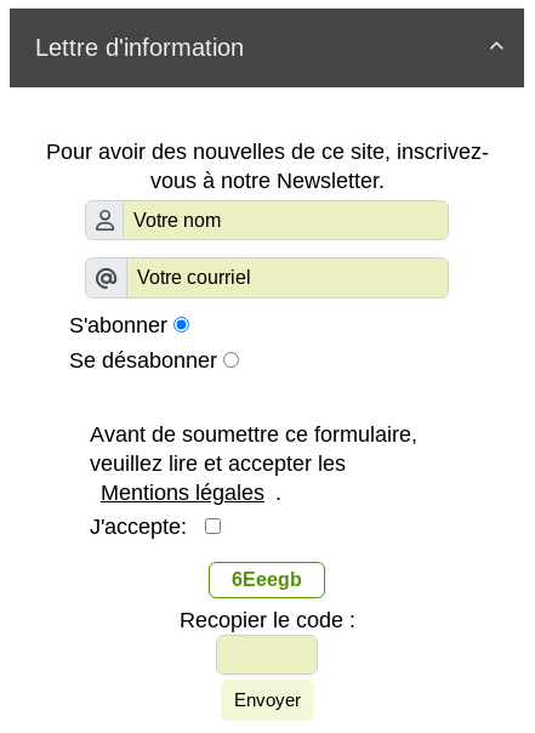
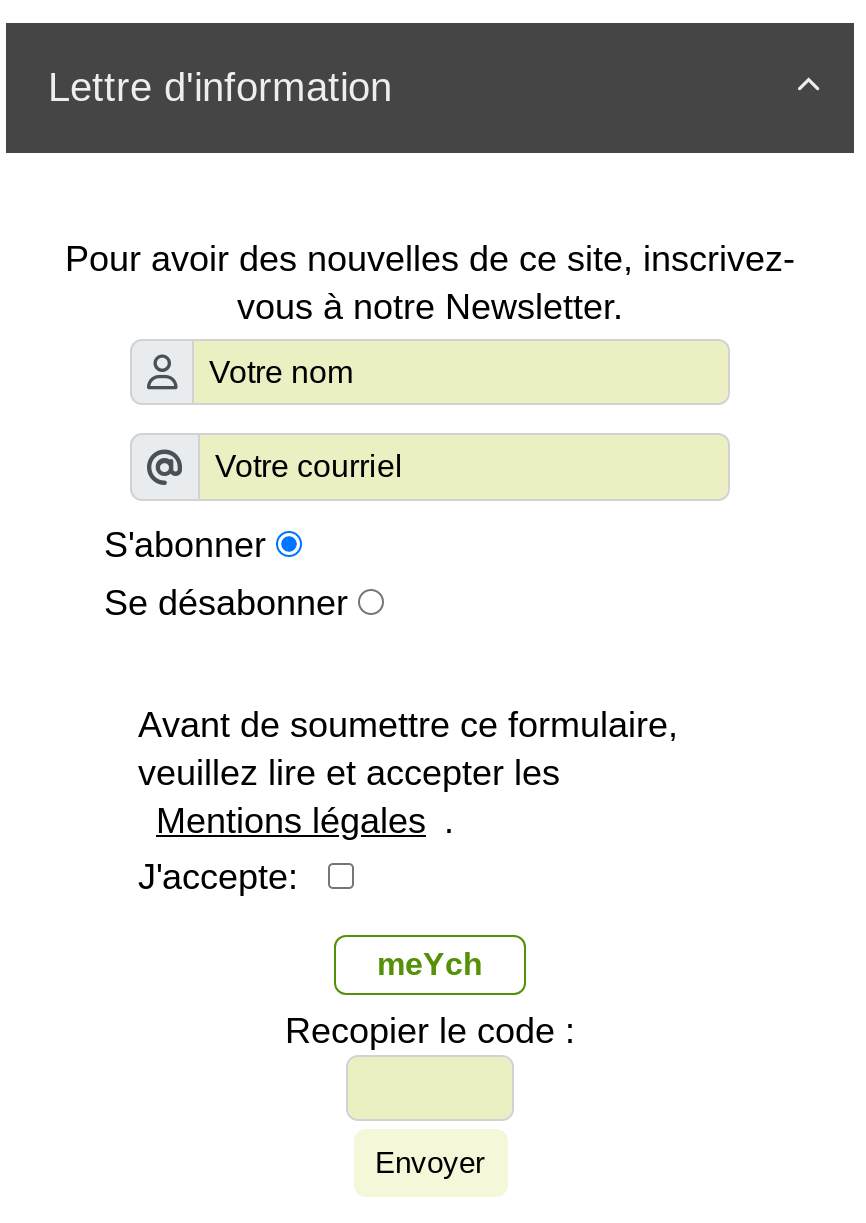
[232,569,302,590] 6Eeegb -> [377,947,483,981] meYch

